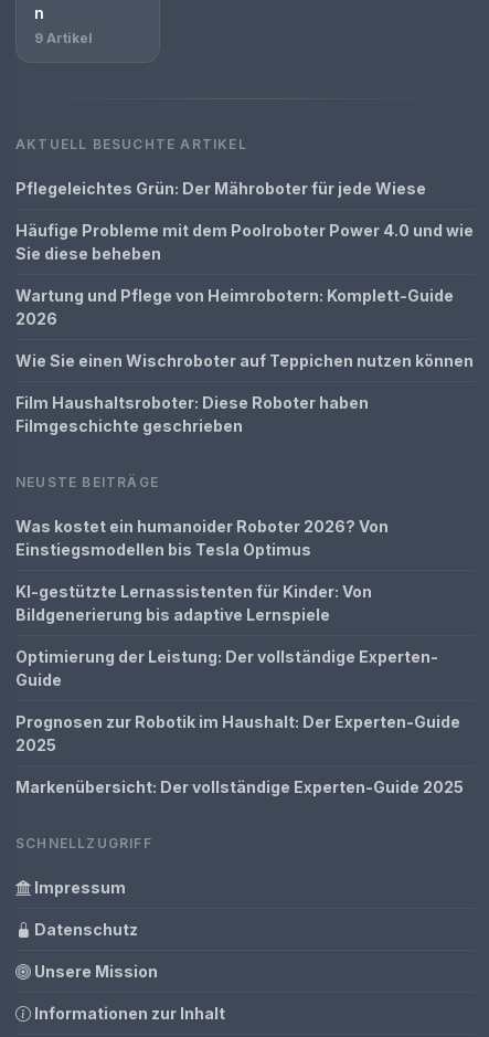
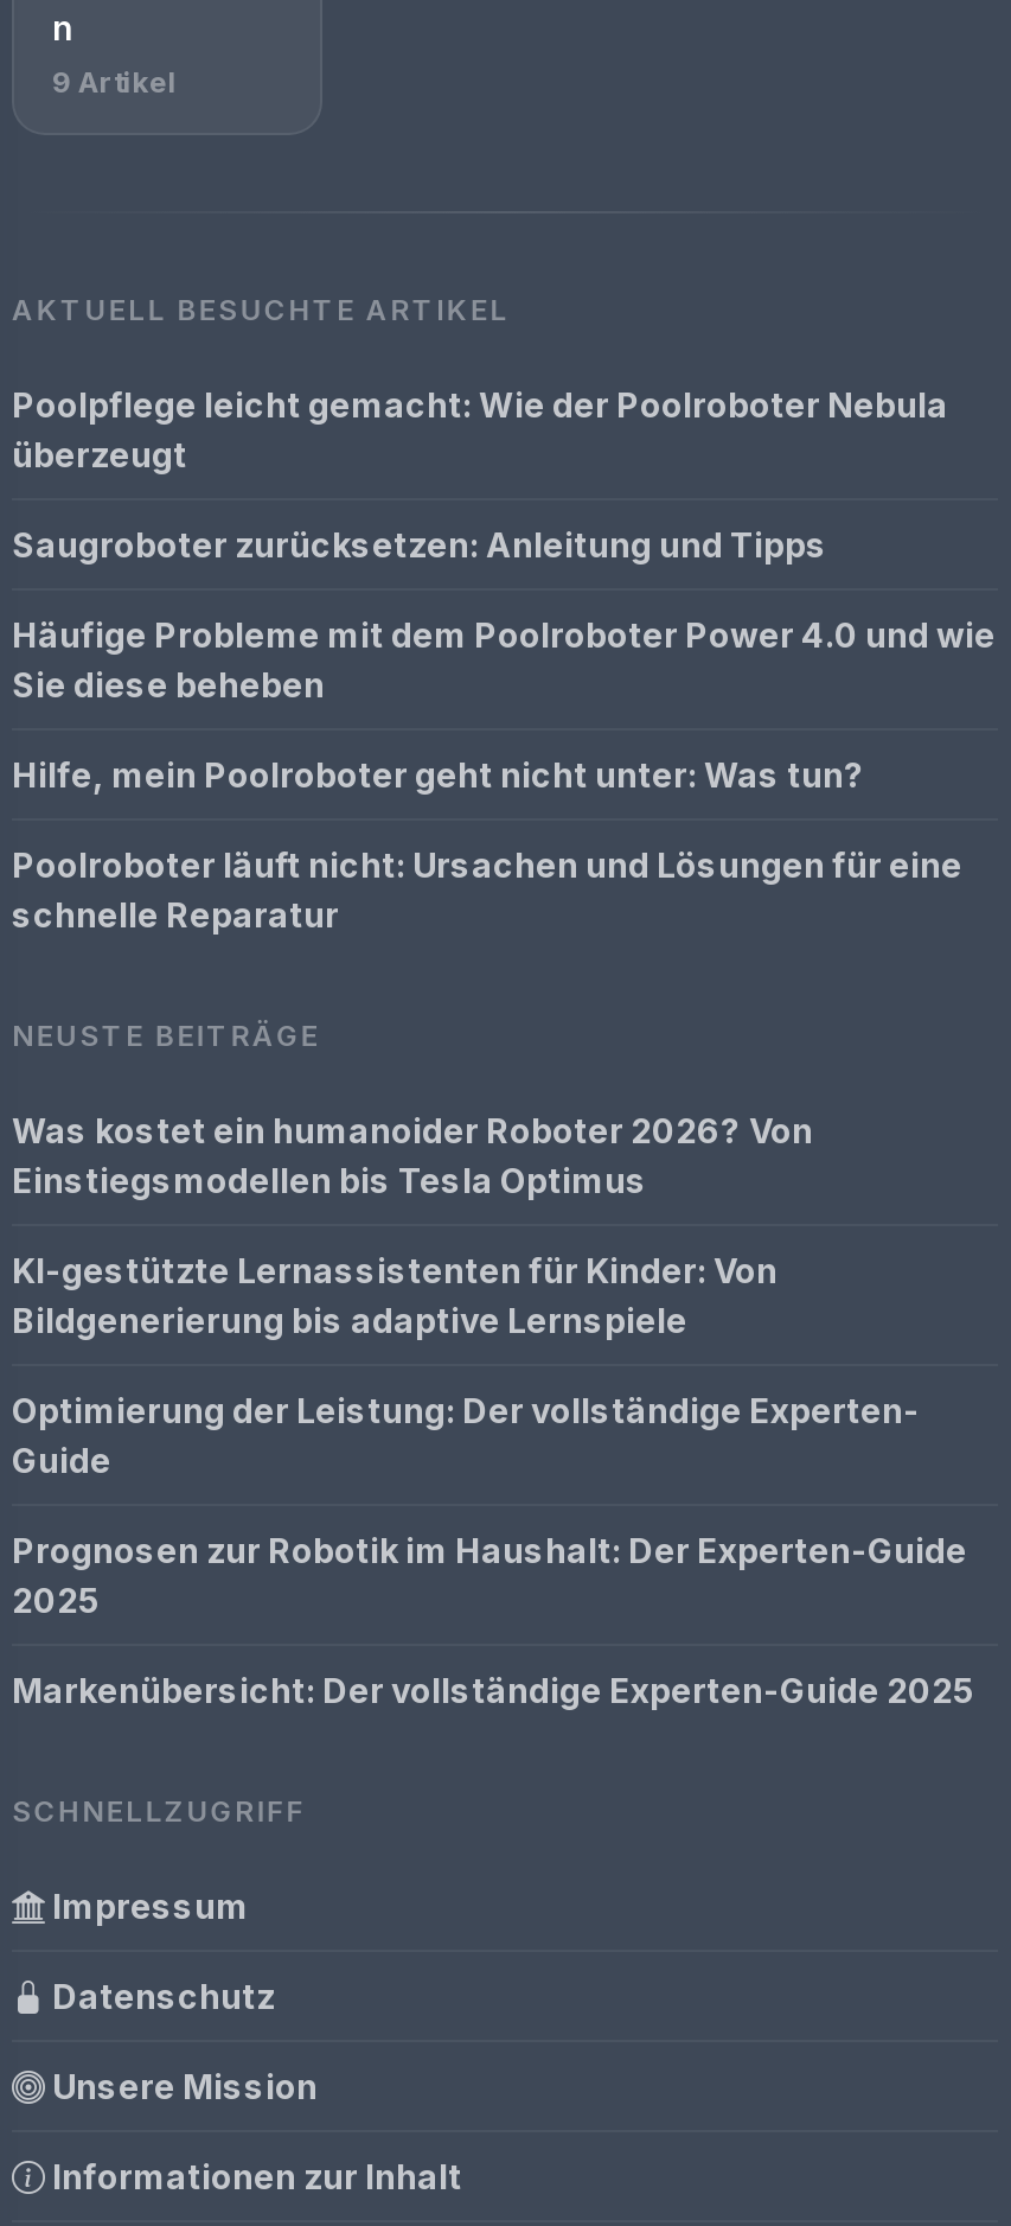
[15,179,426,198] Pflegeleichtes Grün: Der Mähroboter für jede Wiese -> [12,384,948,565] Poolpflege leicht gemacht: Wie der Poolroboter Nebula | überzeugt | Saugroboter zurücksetzen: Anleitung und Tipps
moved [15,221,474,263] -> [12,614,996,704]: Häufige Probleme mit dem Poolroboter Power 4.0 und wie | Sie diese beheben
[15,286,474,435] Wartung und Pflege von Heimrobotern: Komplett-Guide | 2026 | Wie Sie einen Wischroboter auf Teppichen nutzen können | Film Haushaltsroboter: Diese Roboter haben | Filmgeschichte geschrieben -> [12,754,962,935] Hilfe, mein Poolroboter geht nicht unter: Was tun? | Poolroboter läuft nicht: Ursachen und Lösungen für eine | schnelle Reparatur

